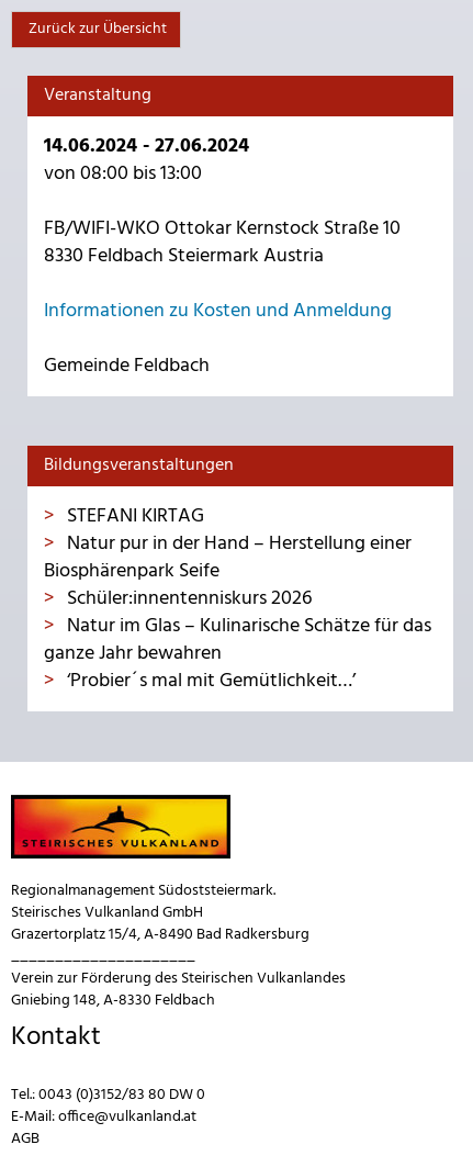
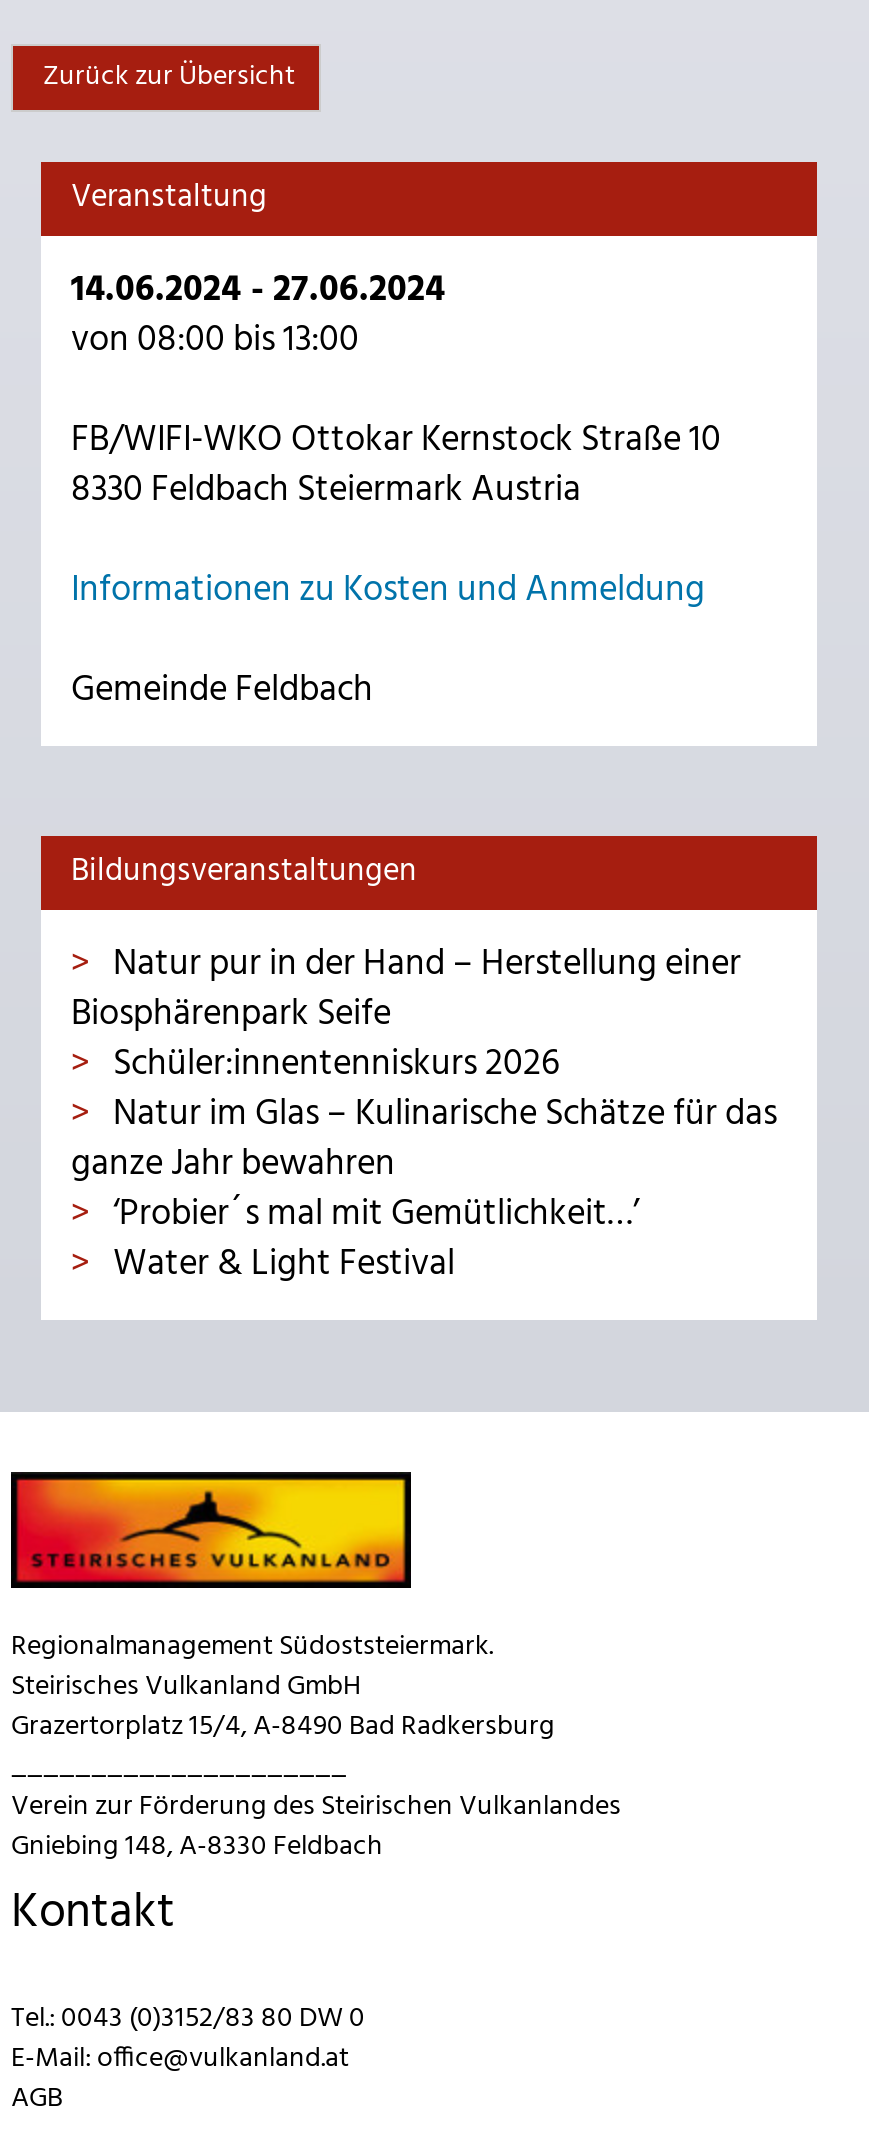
[63,500,204,532] STEFANI KIRTAG -> none
moved [44,528,431,697] -> [71,935,777,1243]: Natur pur in der Hand – Herstellung einer | Biosphärenpark Seife | Schüler:innentenniskurs 2026 | Natur im Glas – Kulinarische Schätze für das | ganze Jahr bewahren | ‘Probier´s mal mit Gemütlichkeit…’
none -> [105,1235,455,1293] Water & Light Festival

